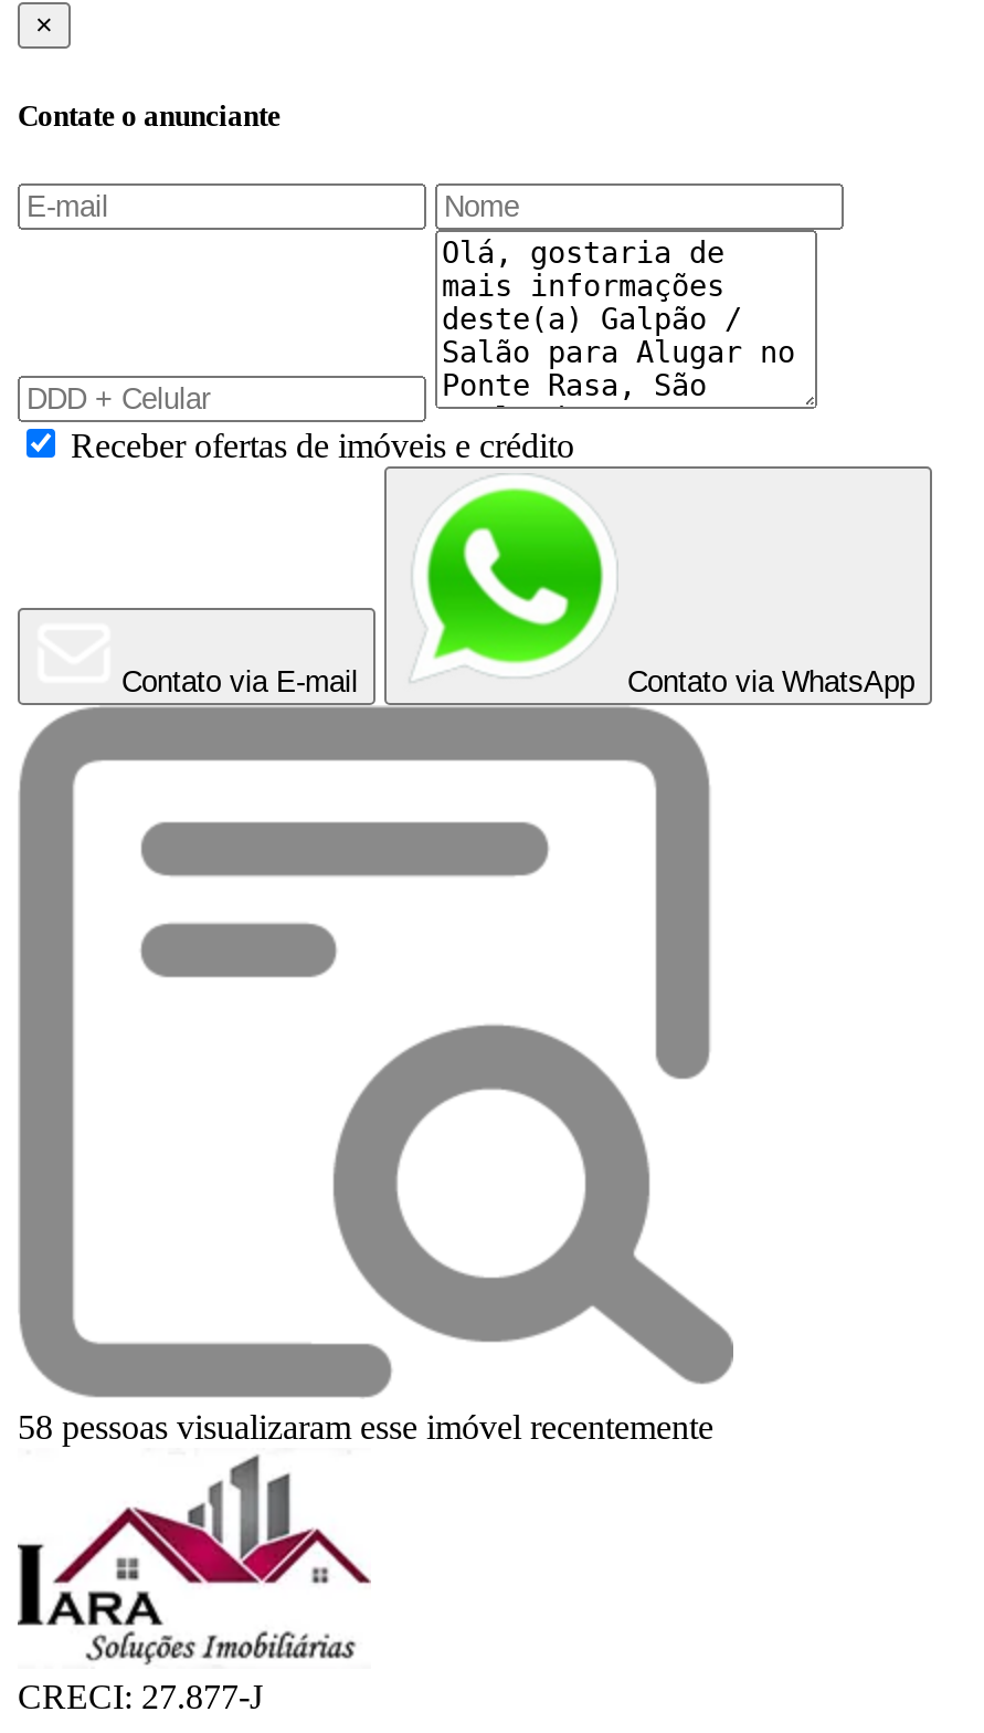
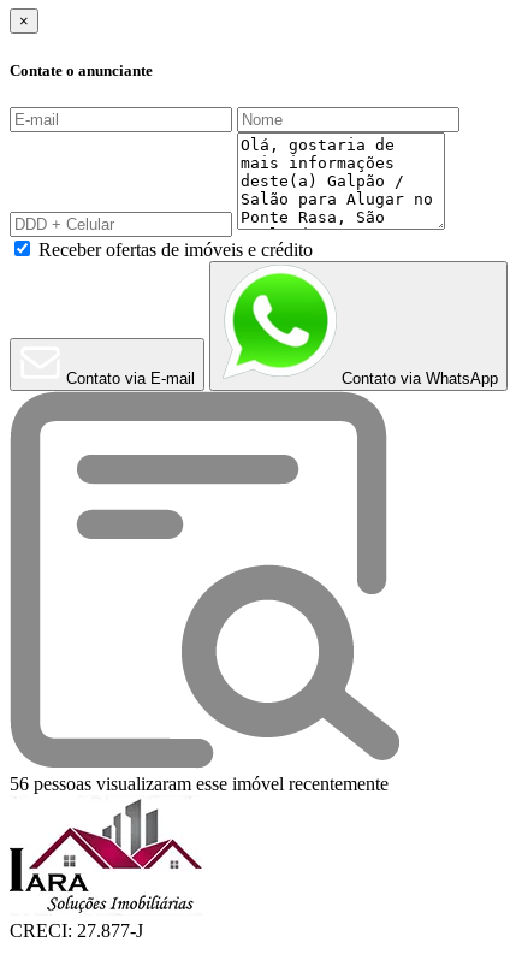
[18,1407,713,1445] 58 pessoas visualizaram esse imóvel recentemente -> [10,773,389,794] 56 pessoas visualizaram esse imóvel recentemente

